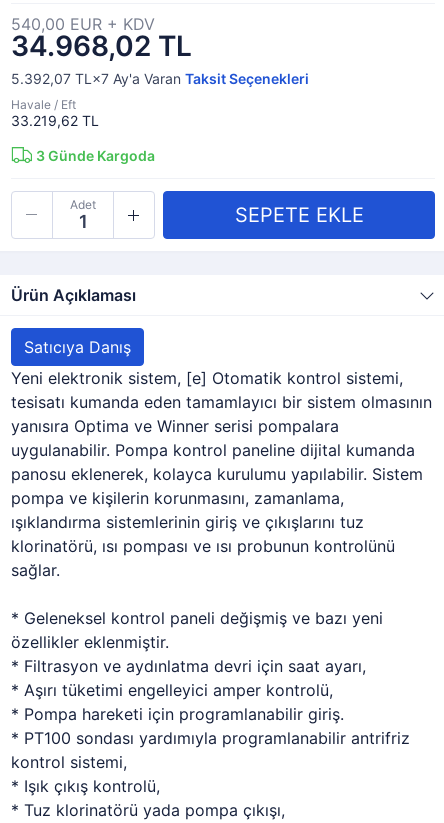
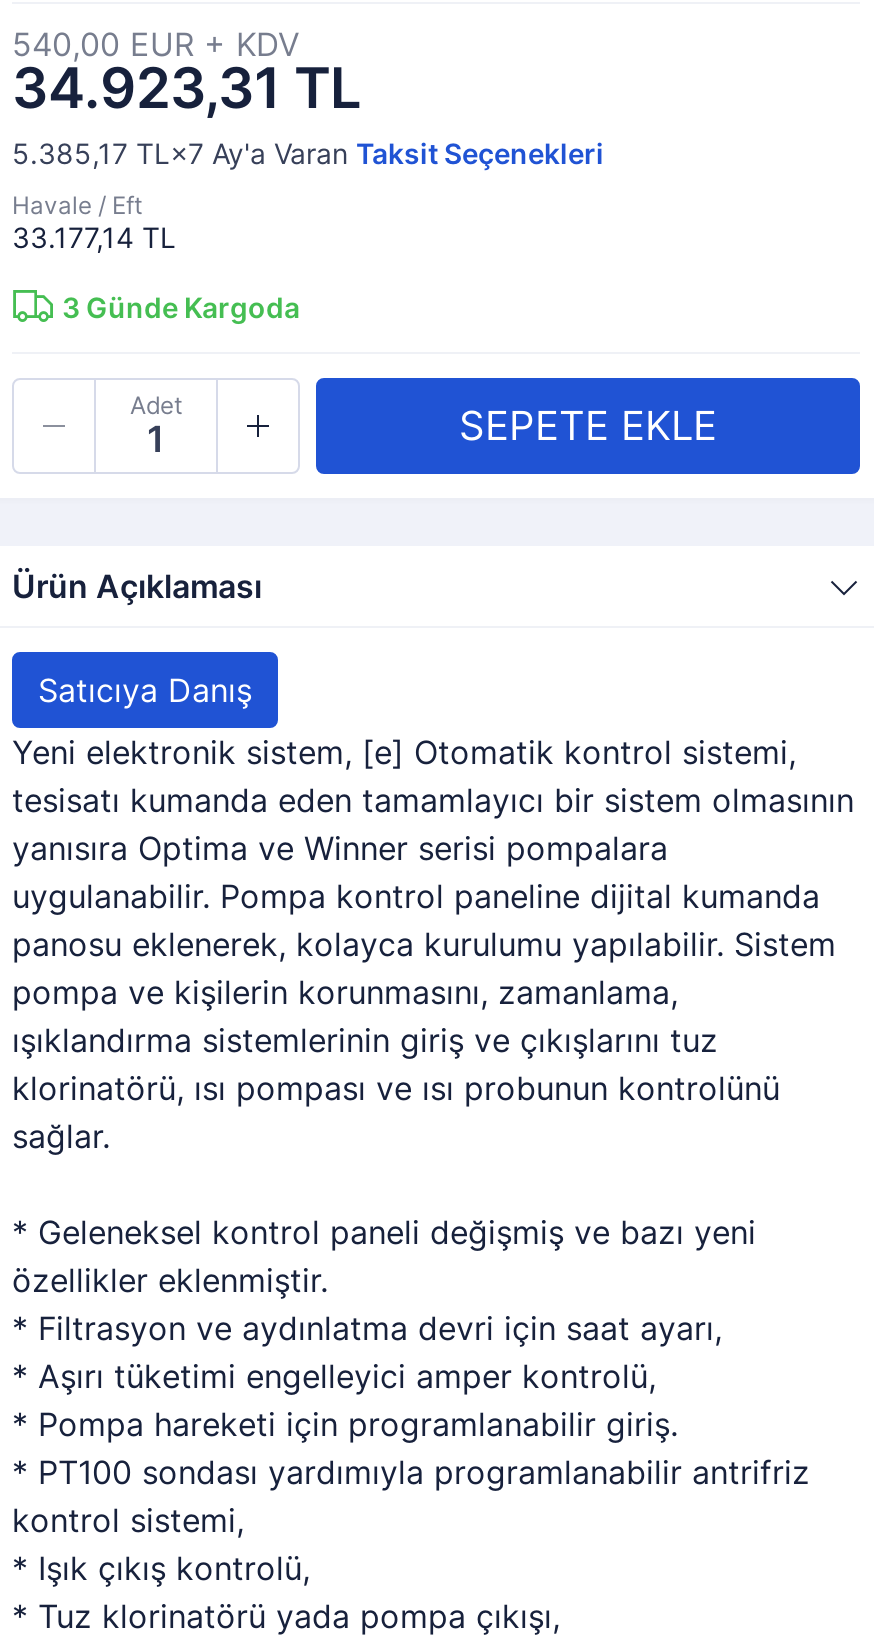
[11,29,192,63] 34.968,02 TL -> [12,54,362,122] 34.923,31 TL
[11,70,309,87] 5.392,07 TL×7 Ay'a Varan Taksit Seçenekleri -> [12,136,604,170] 5.385,17 TL×7 Ay'a Varan Taksit Seçenekleri
[11,112,99,129] 33.219,62 TL -> [12,220,176,254] 33.177,14 TL

